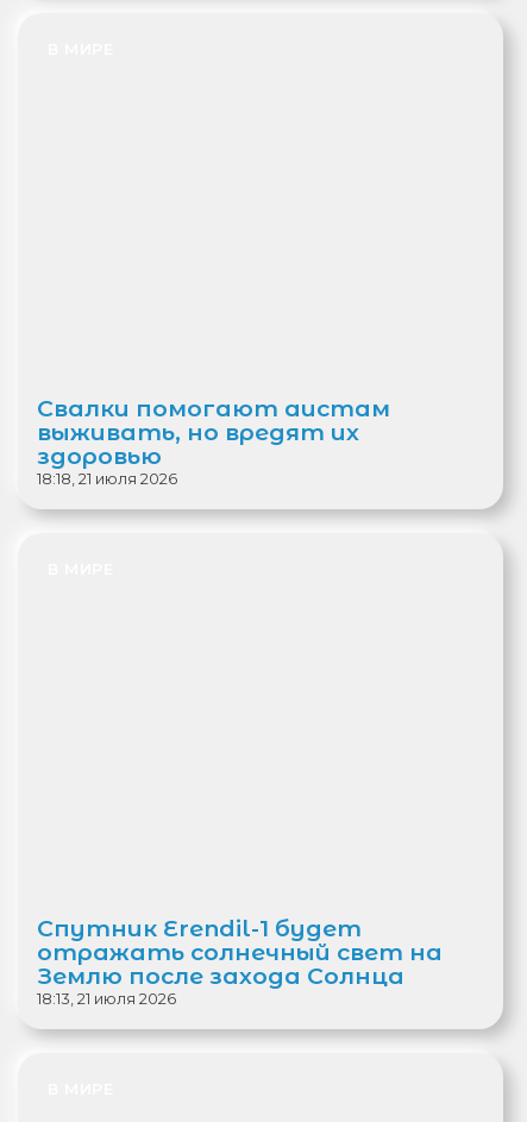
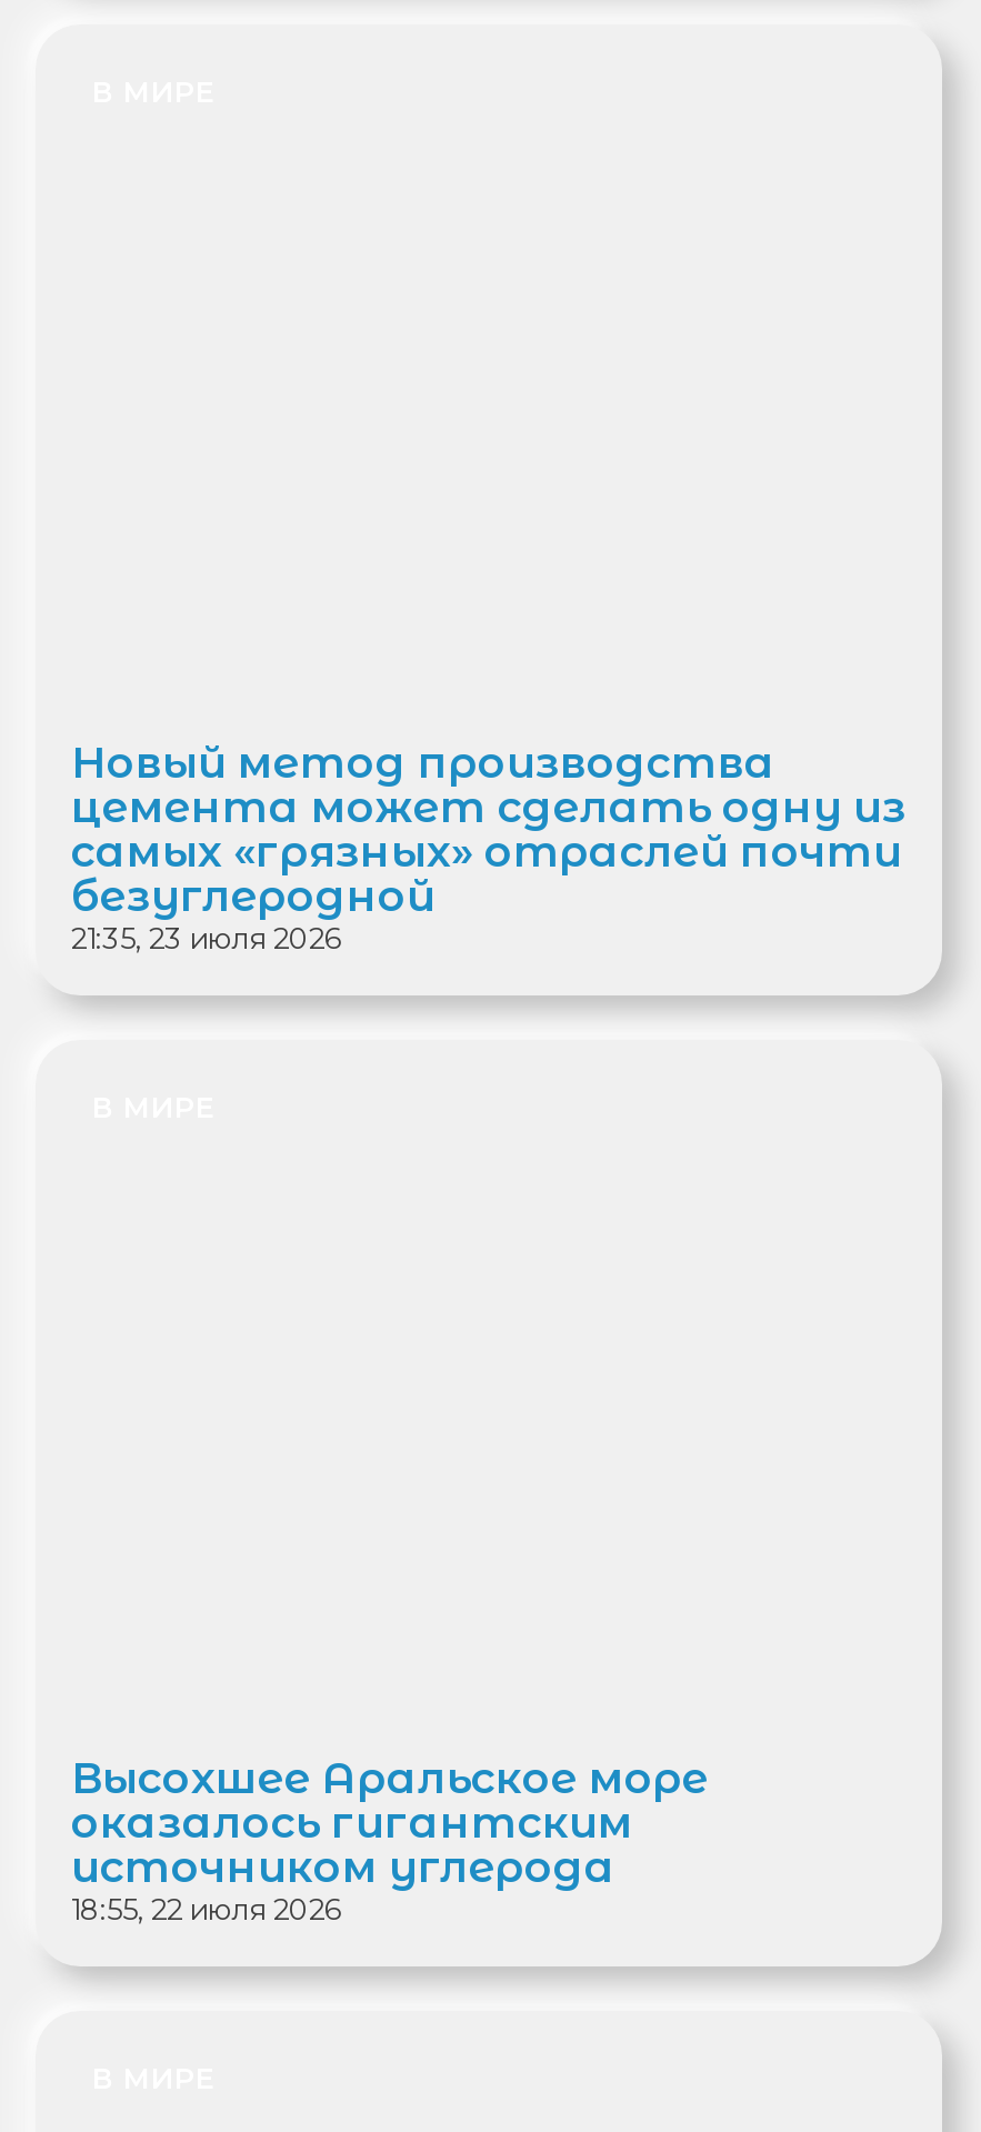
[37,394,390,488] Свалки помогают аистам | выживать, но вредят их | здоровью | 18:18, 21 июля 2026 -> [71,736,907,956] Новый метод производства | цемента может сделать одну из | самых «грязных» отраслей почти | безуглеродной | 21:35, 23 июля 2026
[37,914,443,1008] Спутник Erendil-1 будет | отражать солнечный свет на | Землю после захода Солнца | 18:13, 21 июля 2026 -> [71,1751,709,1927] Высохшее Аральское море | оказалось гигантским | источником углерода | 18:55, 22 июля 2026

